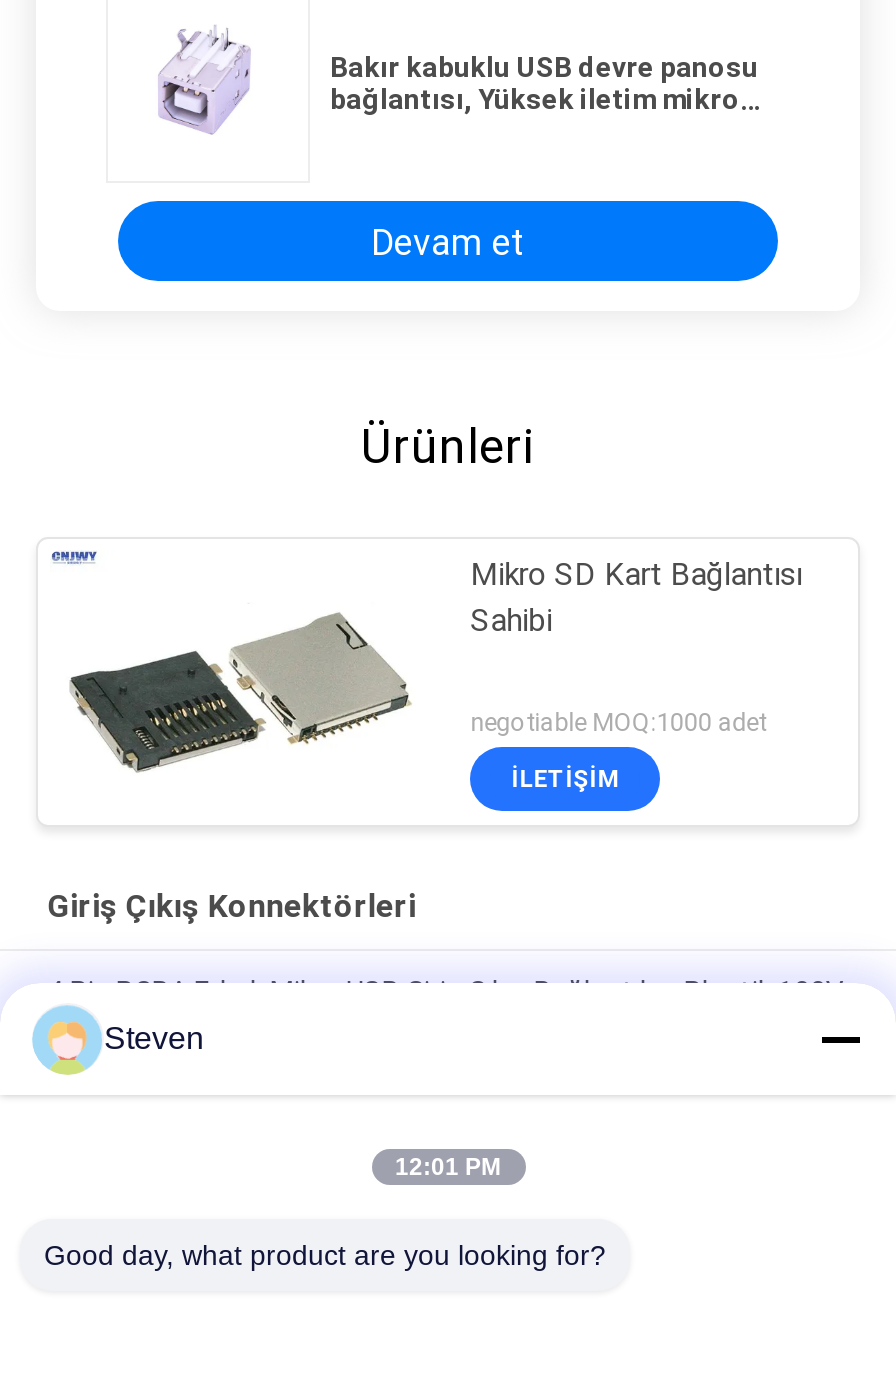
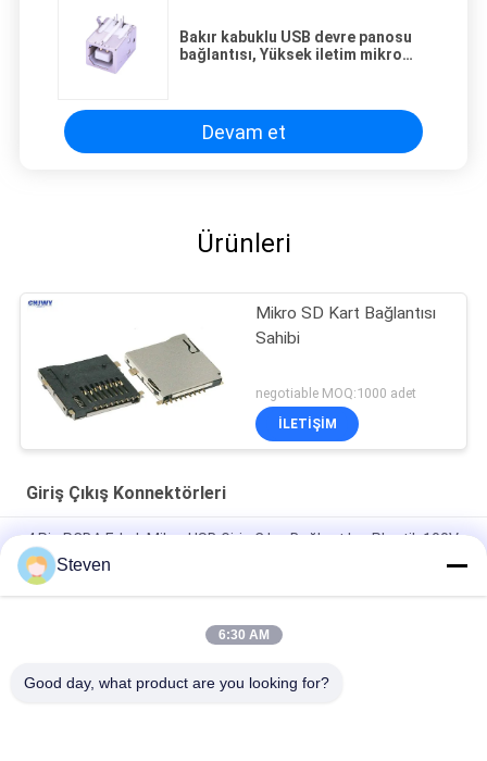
[395,1153,501,1181] 12:01 PM -> [218,627,269,643] 6:30 AM

